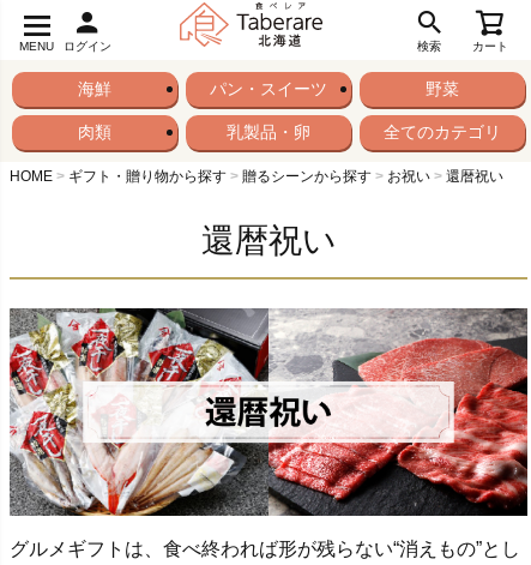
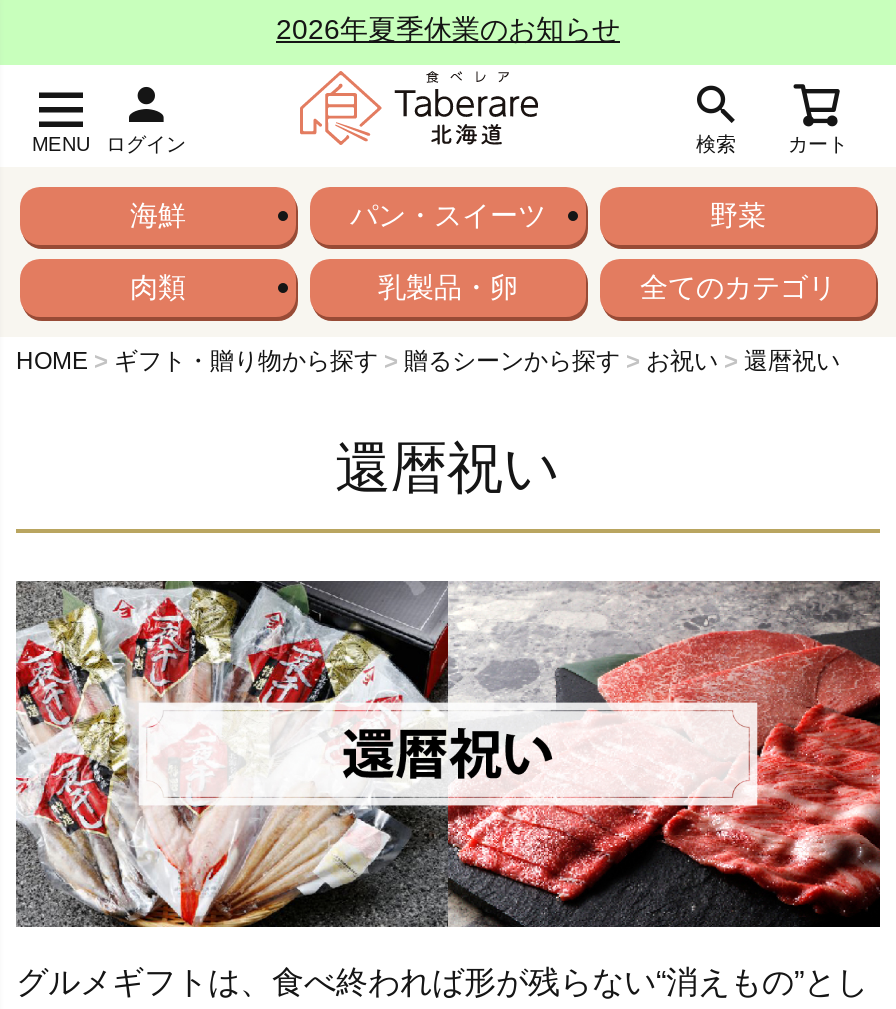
none -> [276,13,620,45] 2026年夏季休業のお知らせ

